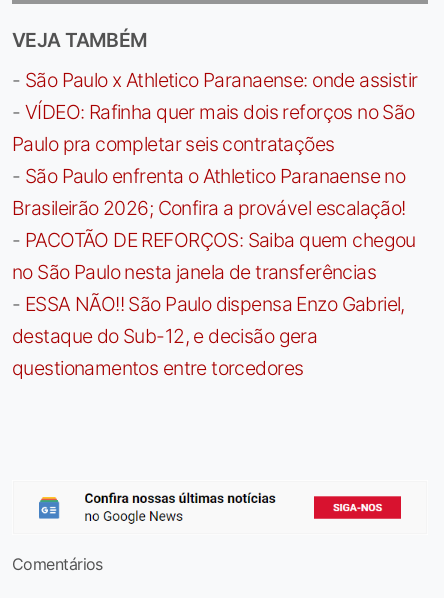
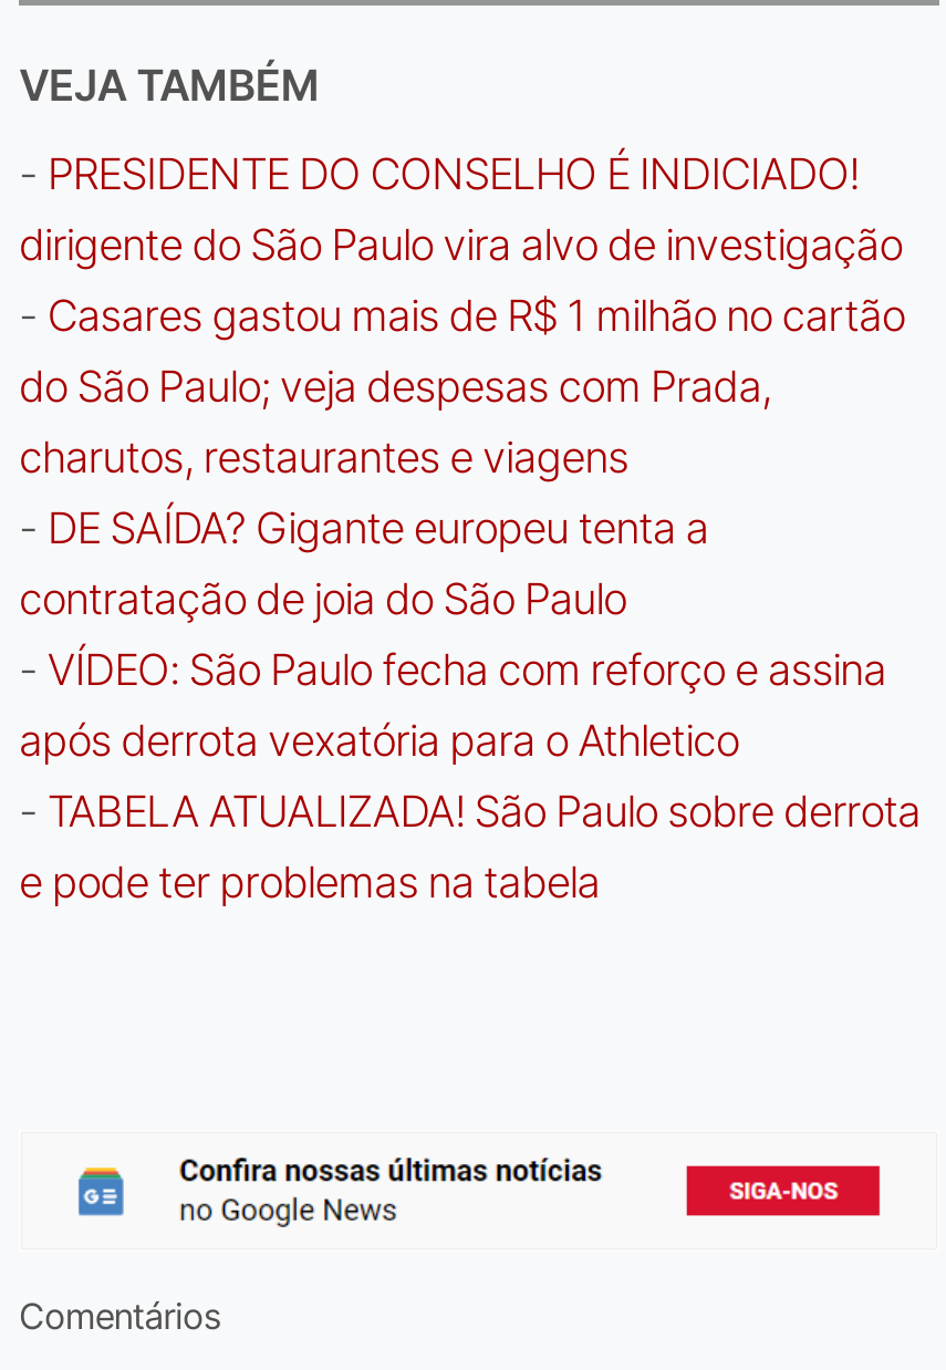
[12,68,417,380] - São Paulo x Athletico Paranaense: onde assistir | - VÍDEO: Rafinha quer mais dois reforços no São | Paulo pra completar seis contratações | - São Paulo enfrenta o Athletico Paranaense no | Brasileirão 2026; Confira a provável escalação! | - PACOTÃO DE REFORÇOS: Saiba quem chegou | no São Paulo nesta janela de transferências | - ESSA NÃO!! São Paulo dispensa Enzo Gabriel, | destaque do Sub-12, e decisão gera | questionamentos entre torcedores -> [19,147,921,908] - PRESIDENTE DO CONSELHO É INDICIADO! | dirigente do São Paulo vira alvo de investigação | - Casares gastou mais de R$ 1 milhão no cartão | do São Paulo; veja despesas com Prada, | charutos, restaurantes e viagens | - DE SAÍDA? Gigante europeu tenta a | contratação de joia do São Paulo | - VÍDEO: São Paulo fecha com reforço e assina | após derrota vexatória para o Athletico | - TABELA ATUALIZADA! São Paulo sobre derrota | e pode ter problemas na tabela

